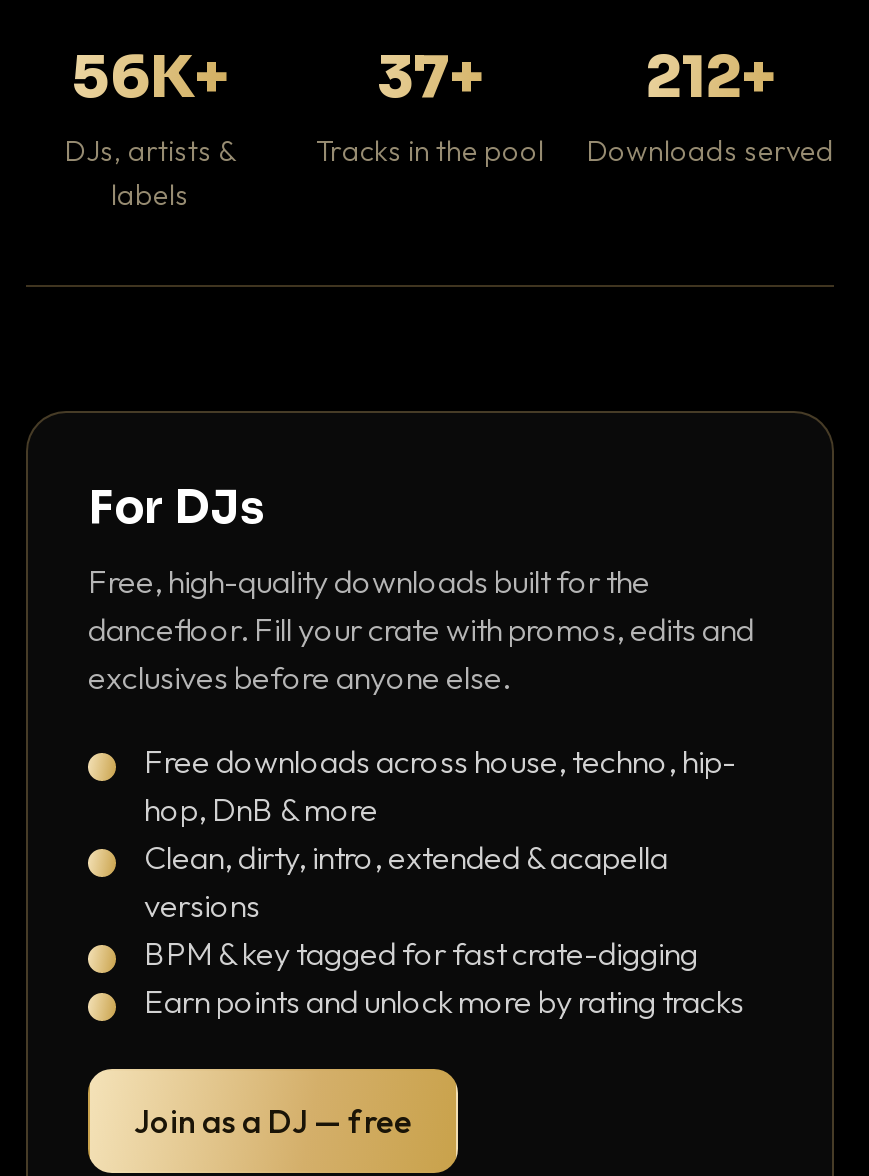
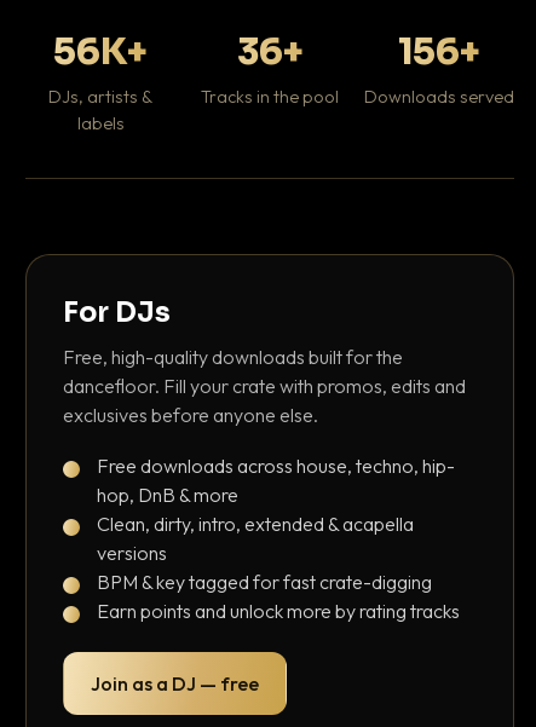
[377,41,483,113] 37+ -> [237,30,303,74] 36+
[645,41,775,113] 212+ -> [398,30,480,74] 156+

